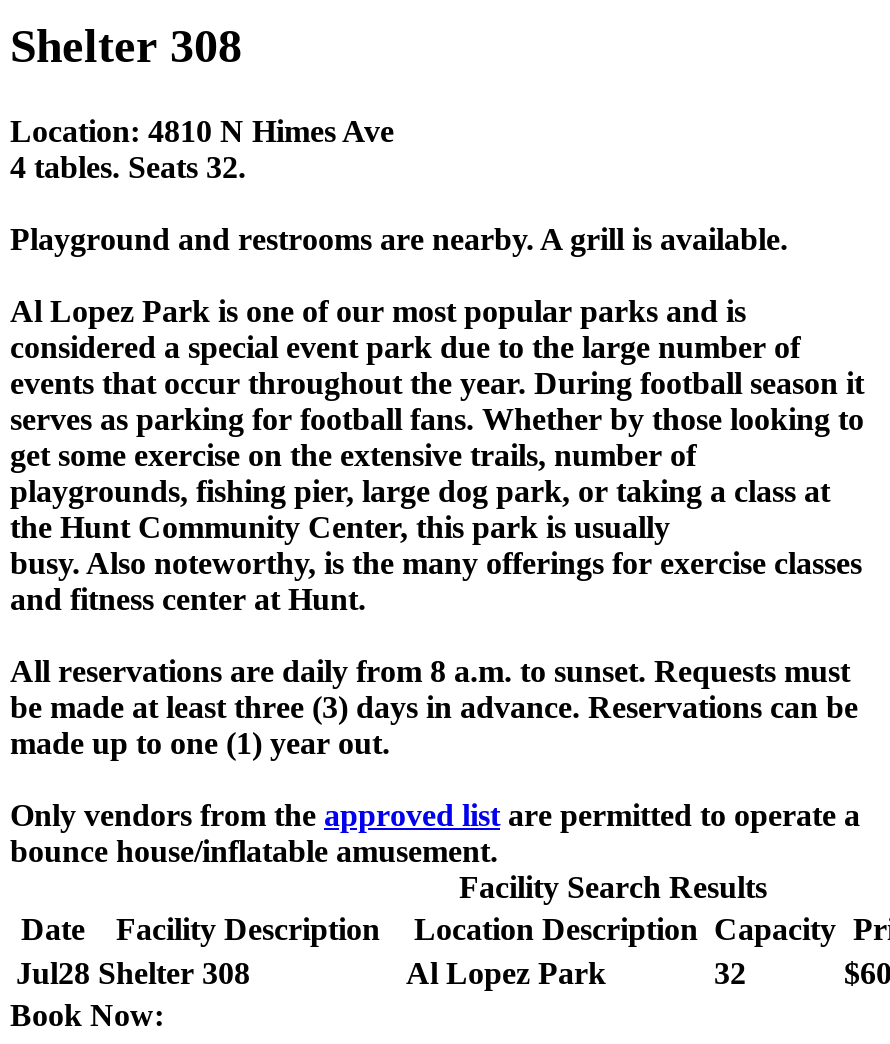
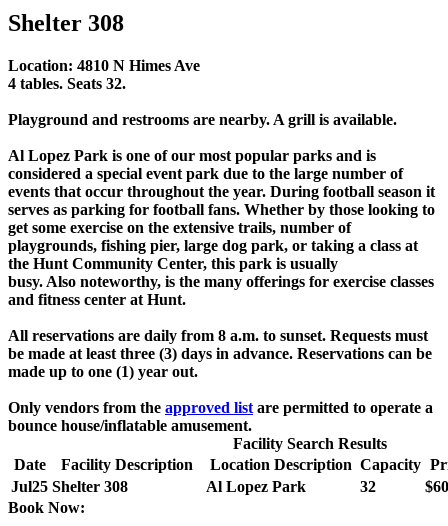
[16,956,250,990] Jul28 Shelter 308 -> [11,478,128,495] Jul25 Shelter 308

